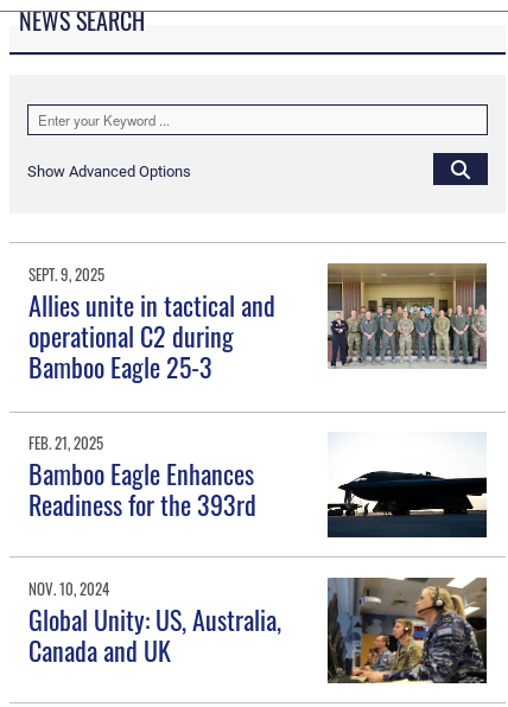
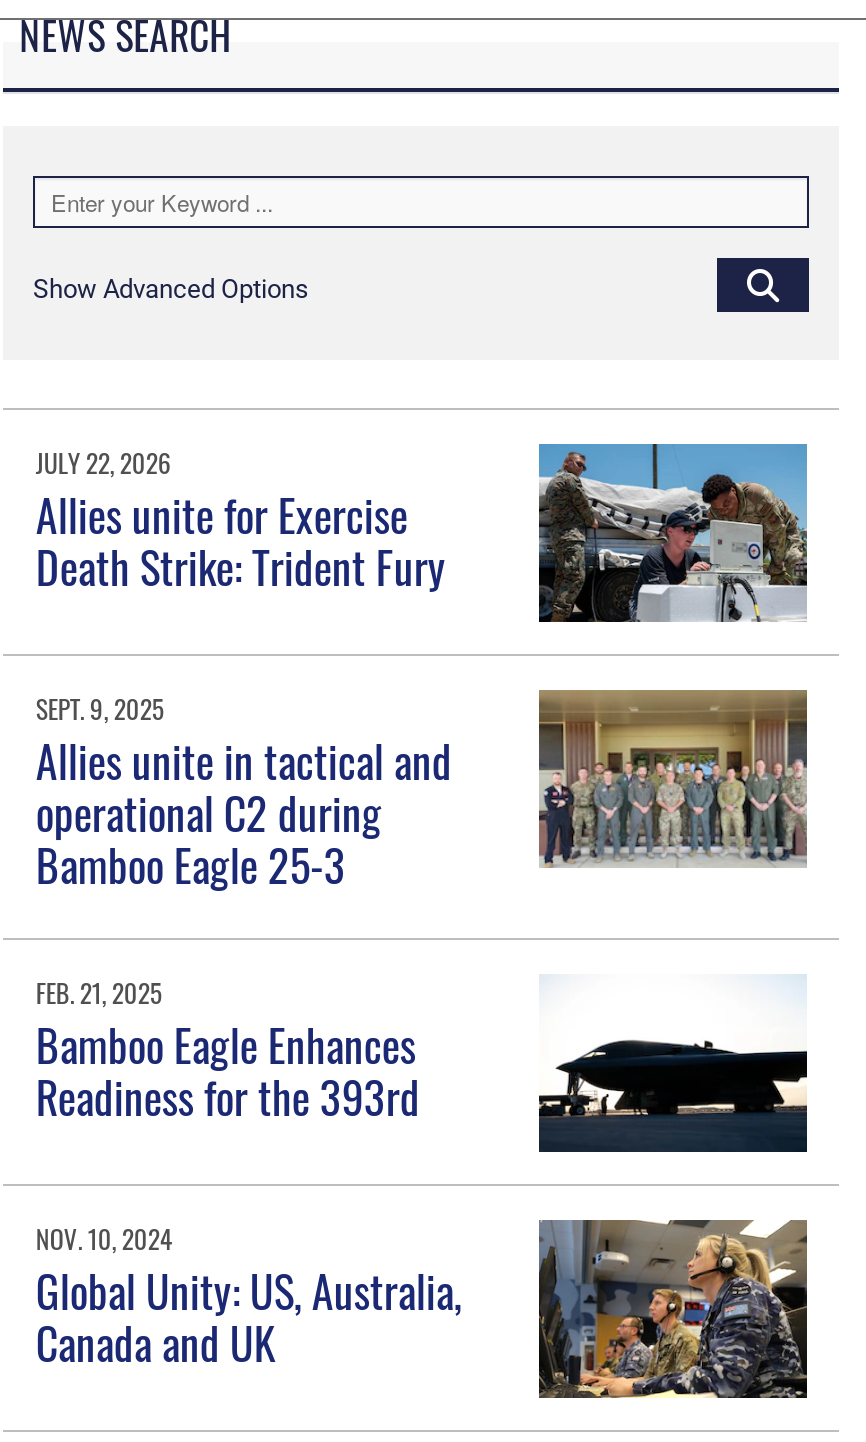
none -> [36,441,446,598] JULY 22, 2026 | Allies unite for Exercise | Death Strike: Trident Fury
none -> [537,442,809,624] [image]

